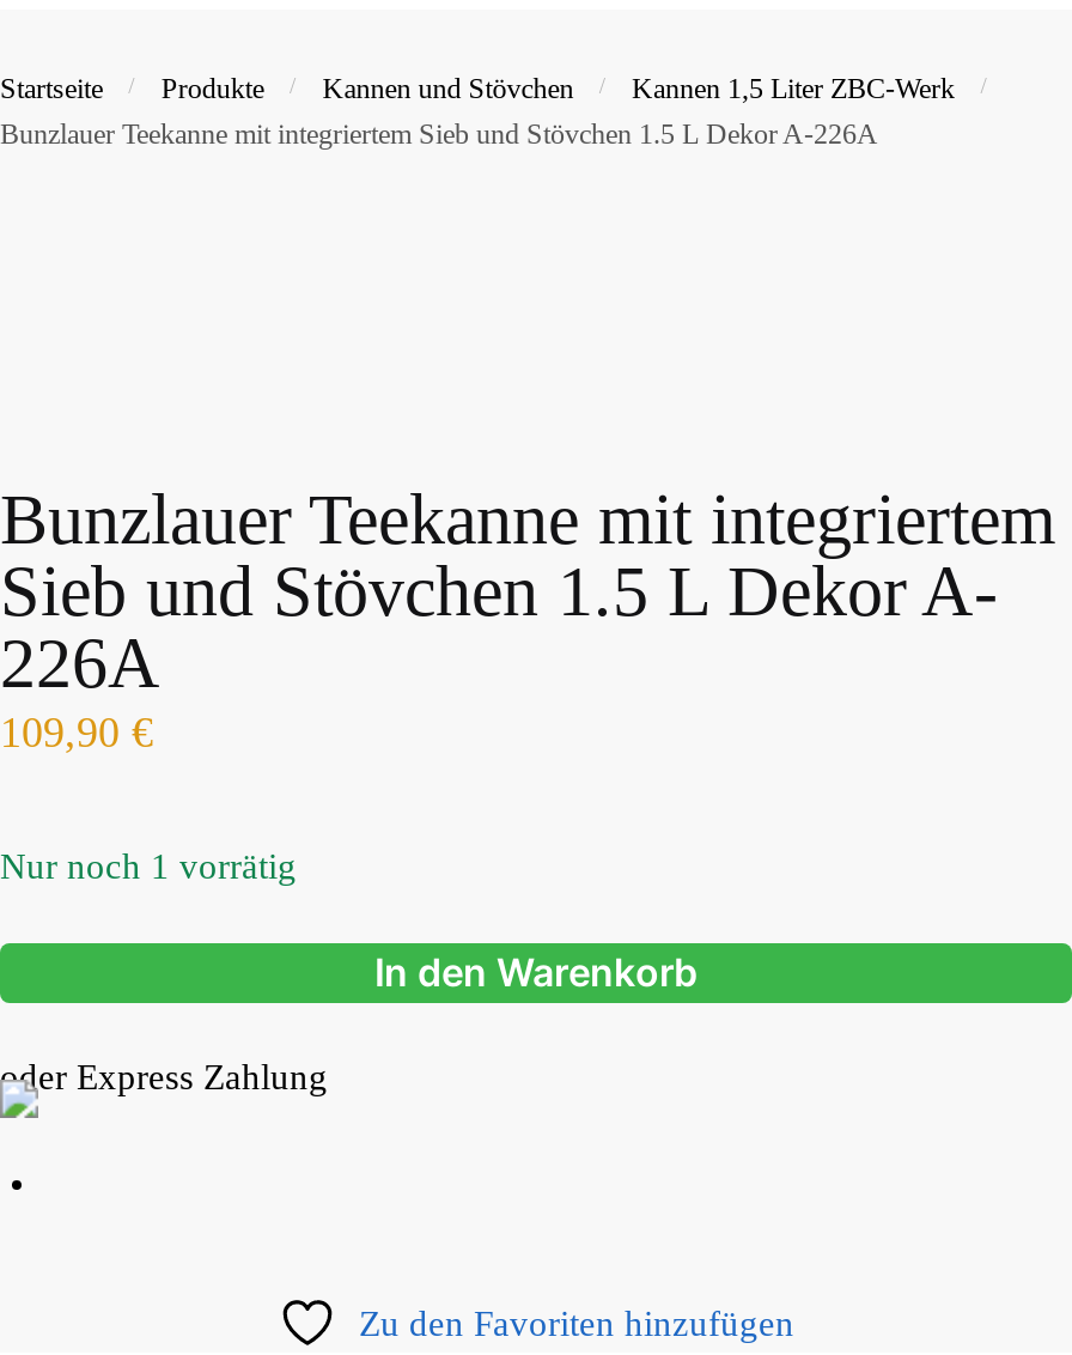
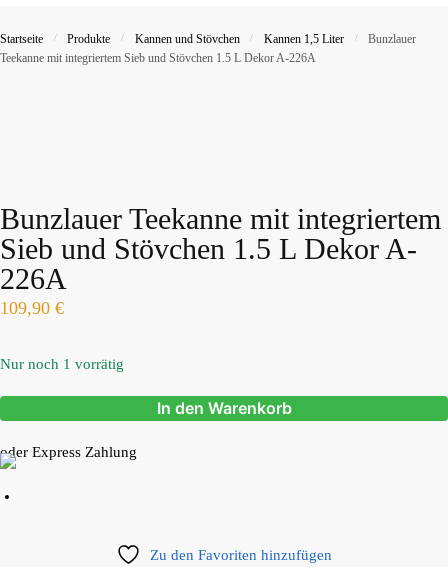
[632,72,955,106] Kannen 1,5 Liter ZBC-Werk -> [264,32,344,46] Kannen 1,5 Liter

